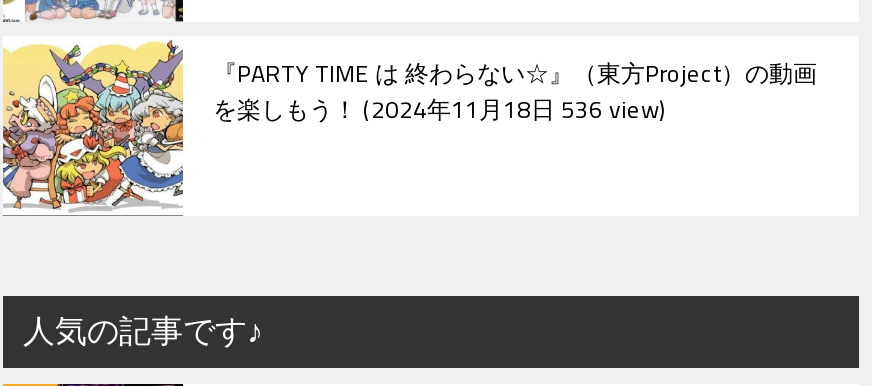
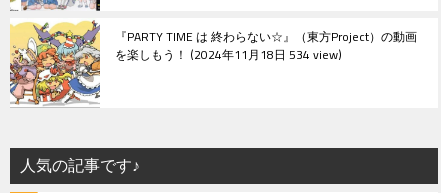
[213,85,659,131] を楽しもう！ 2024年11月18日 536 view -> [115,43,338,66] を楽しもう！ 2024年11月18日 534 view

